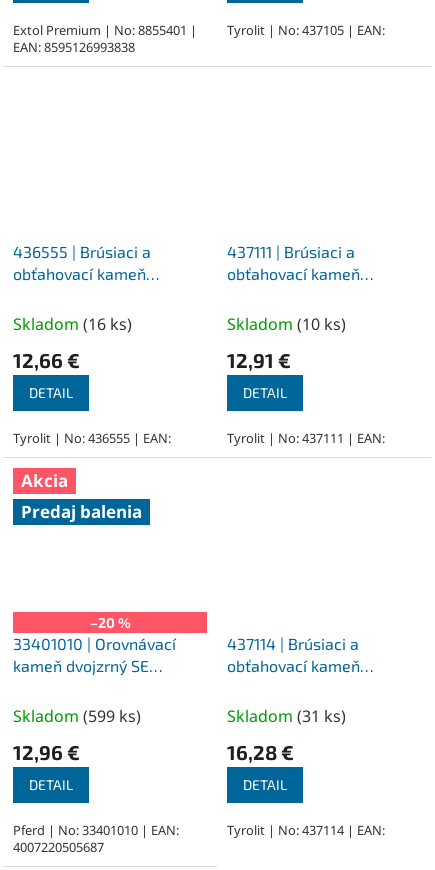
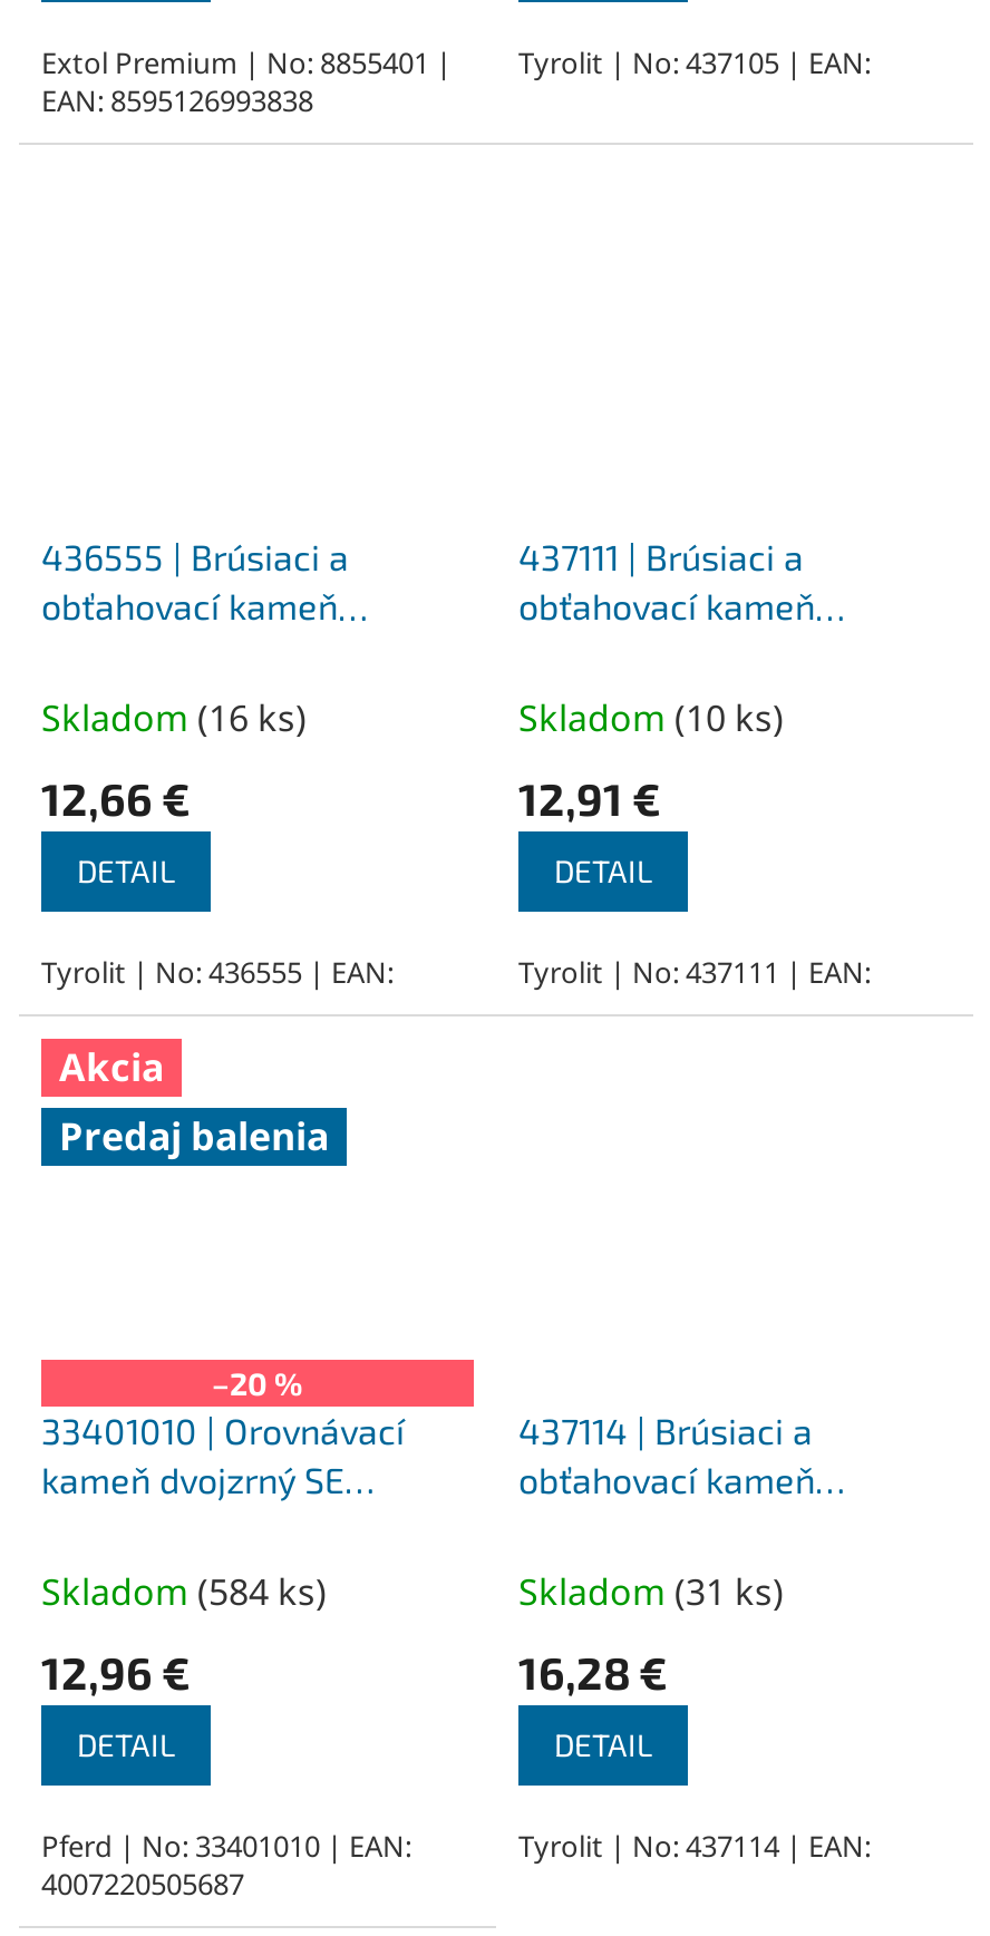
[13,705,141,727] Skladom (599 ks) -> [41,1567,327,1616] Skladom (584 ks)

